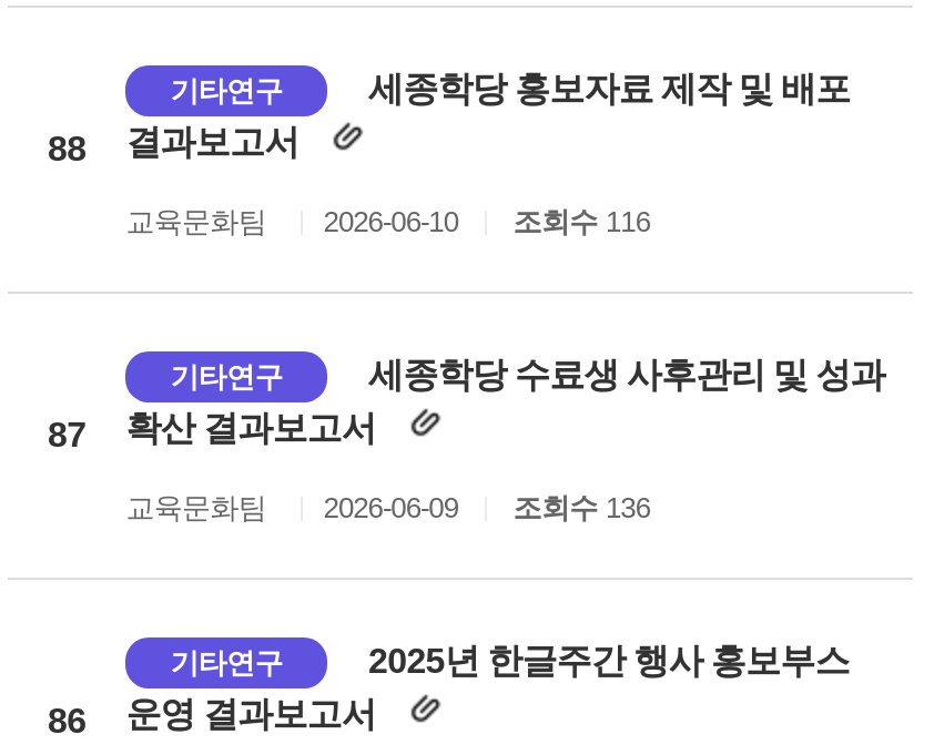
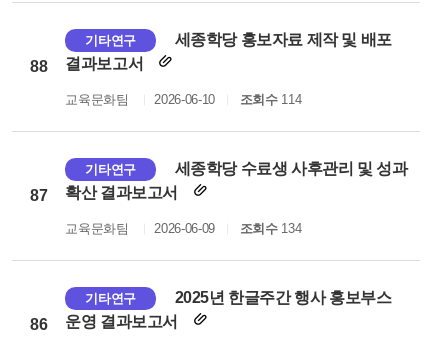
[126,205,650,238] 교육문화팀 2026-06-10 조회수 116 -> [65,92,301,107] 교육문화팀 2026-06-10 조회수 114
[126,491,650,524] 교육문화팀 2026-06-09 조회수 136 -> [65,221,301,236] 교육문화팀 2026-06-09 조회수 134

